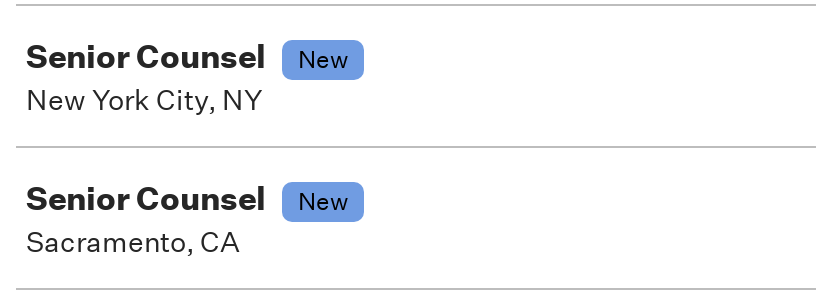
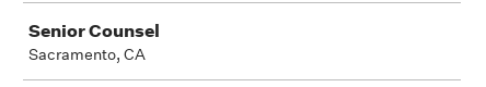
[26,42,348,218] New | New York City, NY | Senior Counsel | New -> none

